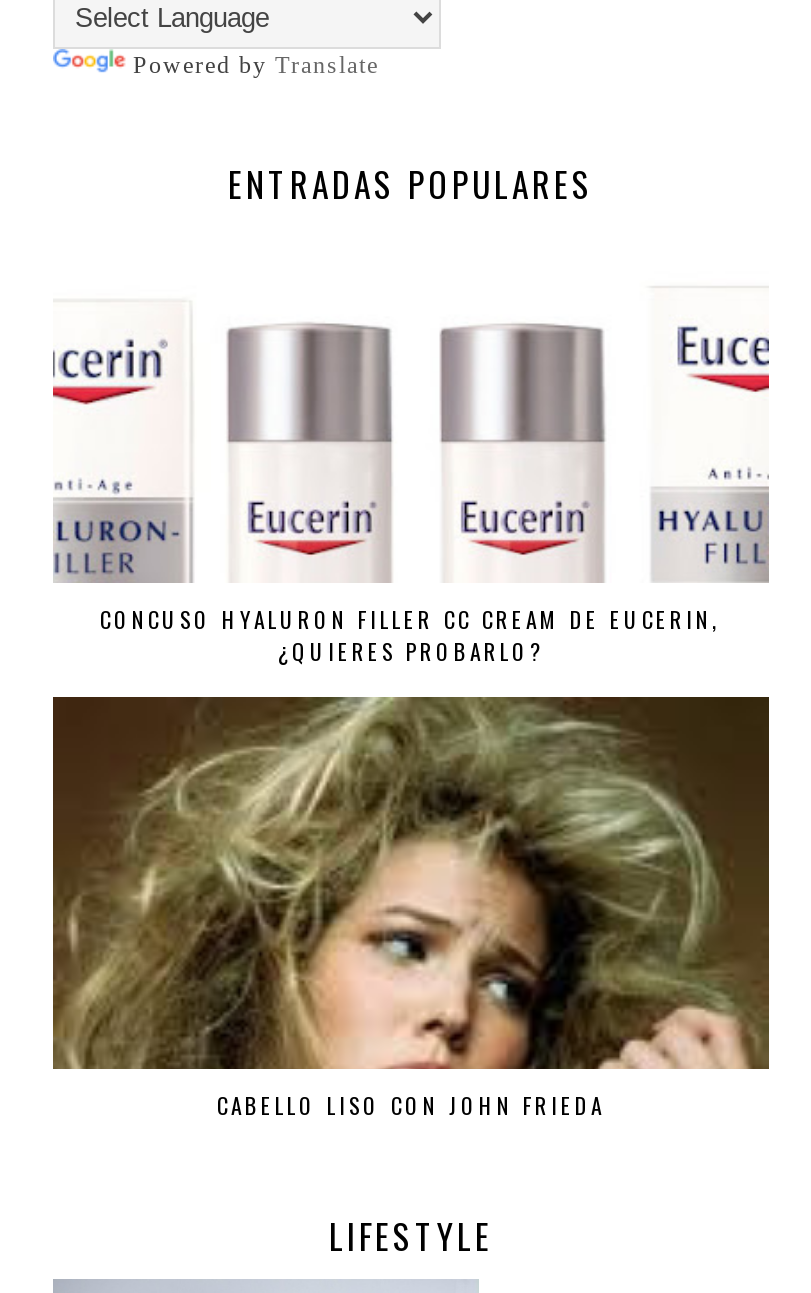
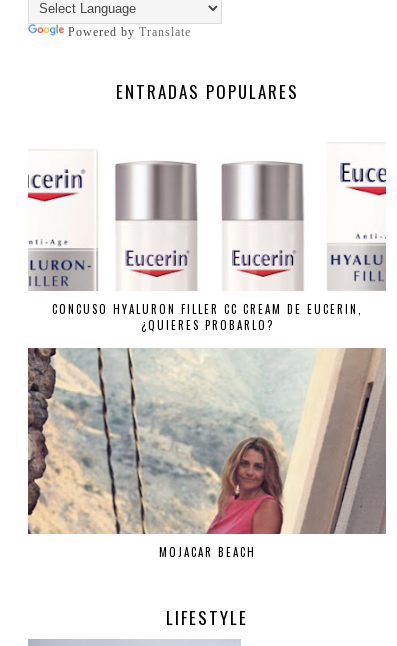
[53,695,771,1121] [image] | CABELLO LISO CON JOHN FRIEDA -> [27,347,387,560] [image] | MOJACAR BEACH

